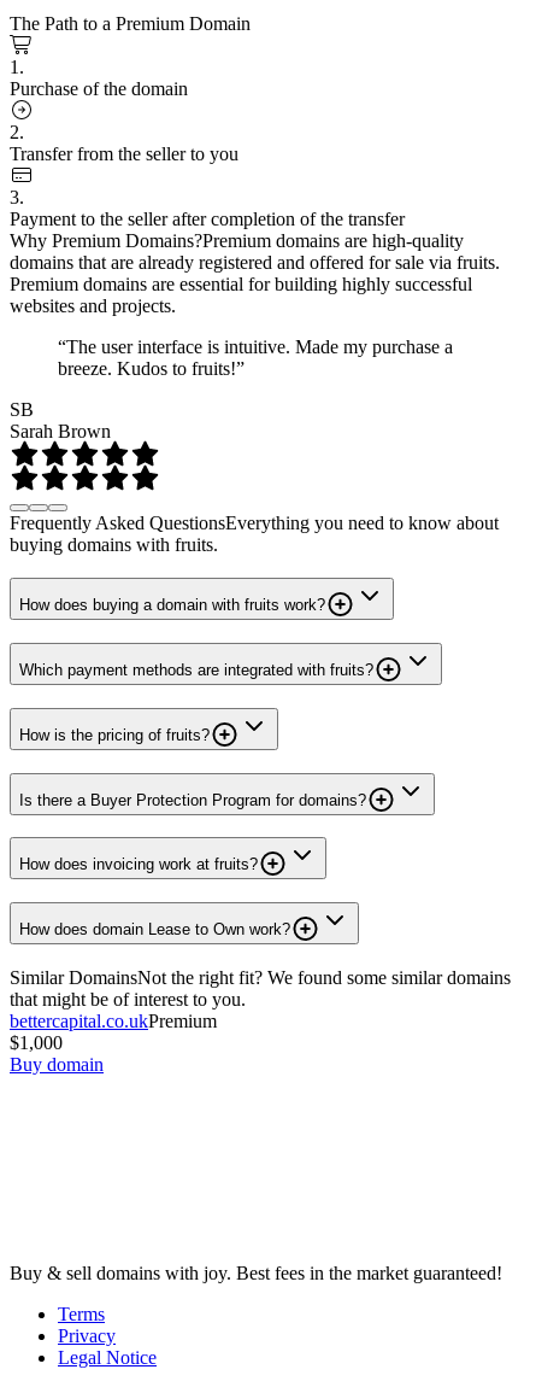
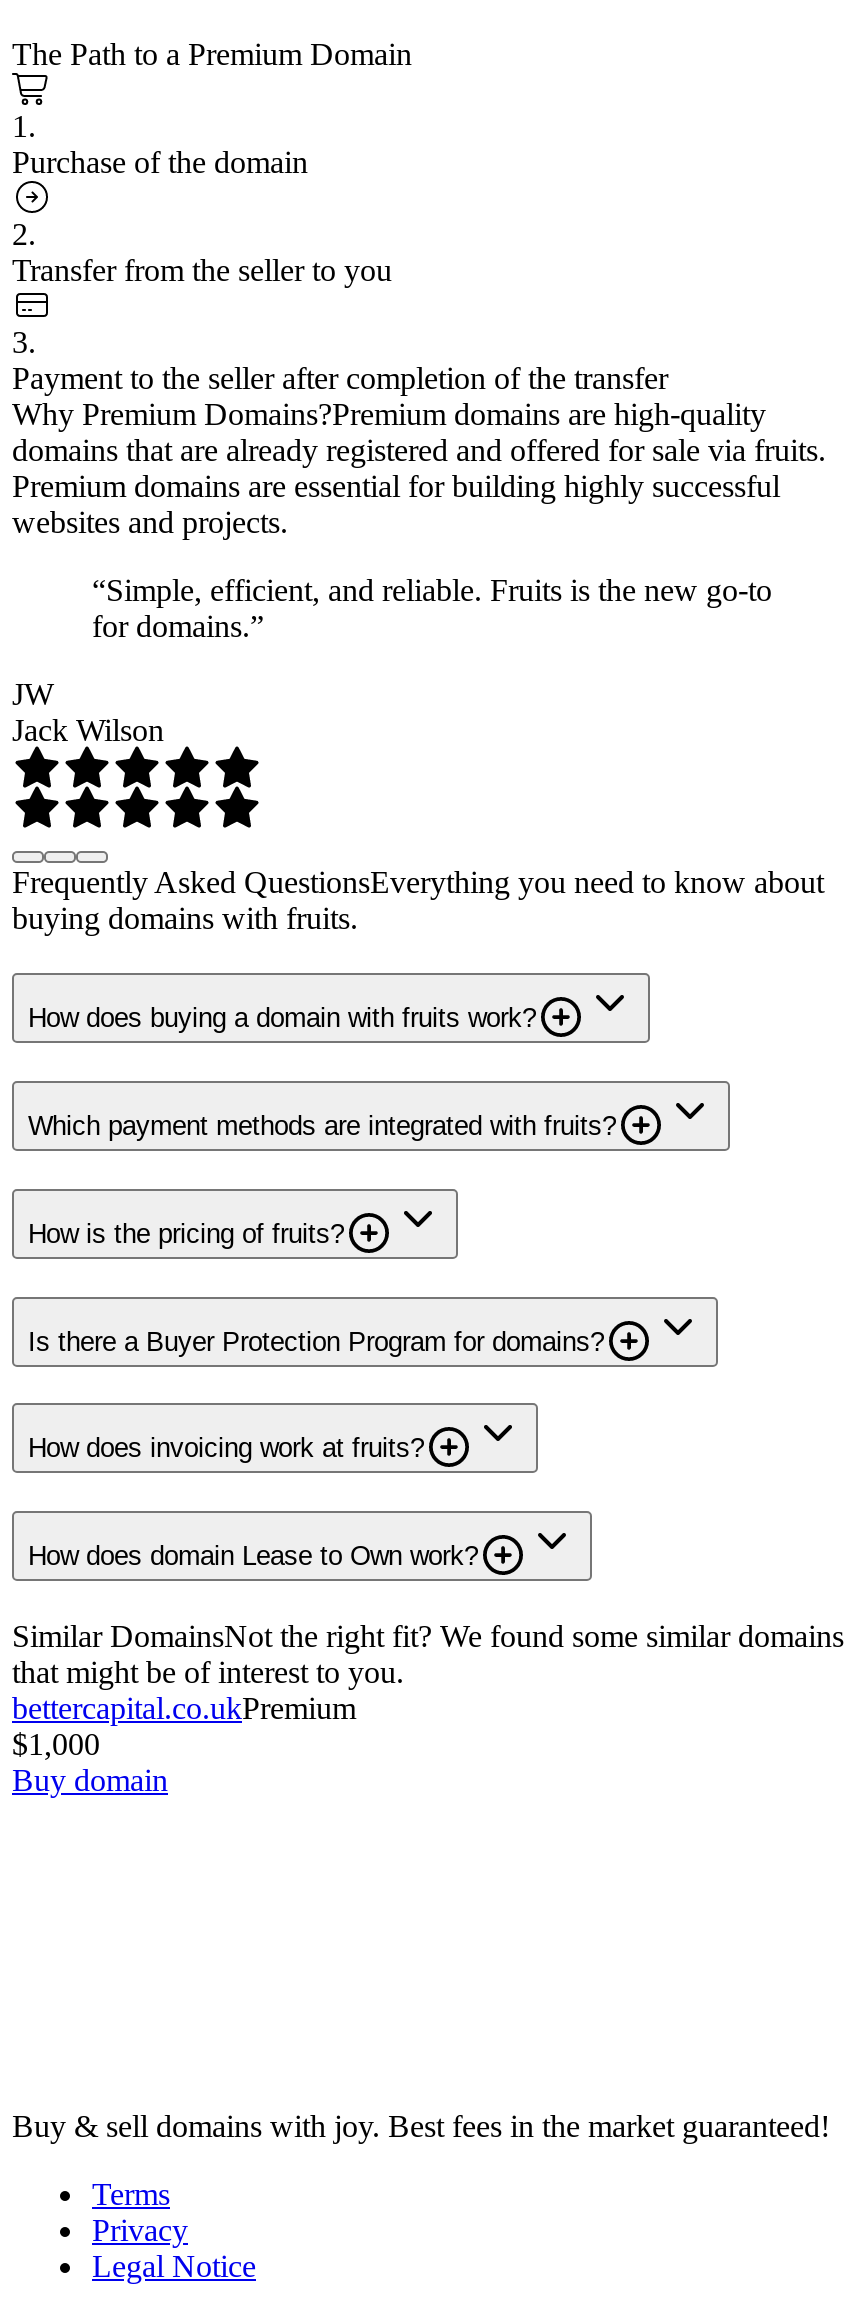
[58,336,453,378] “The user interface is intuitive. Made my purchase a | breeze. Kudos to fruits!” -> [92,572,772,642] “Simple, efficient, and reliable. Fruits is the new go-to | for domains.”
[10,399,111,441] SB | Sarah Brown -> [12,676,164,746] JW | Jack Wilson

